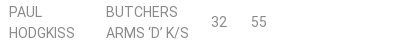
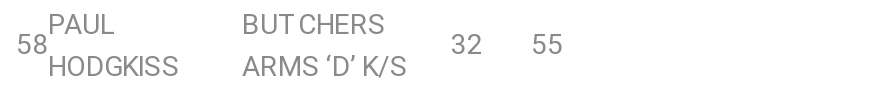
none -> [16,28,48,60] 58

